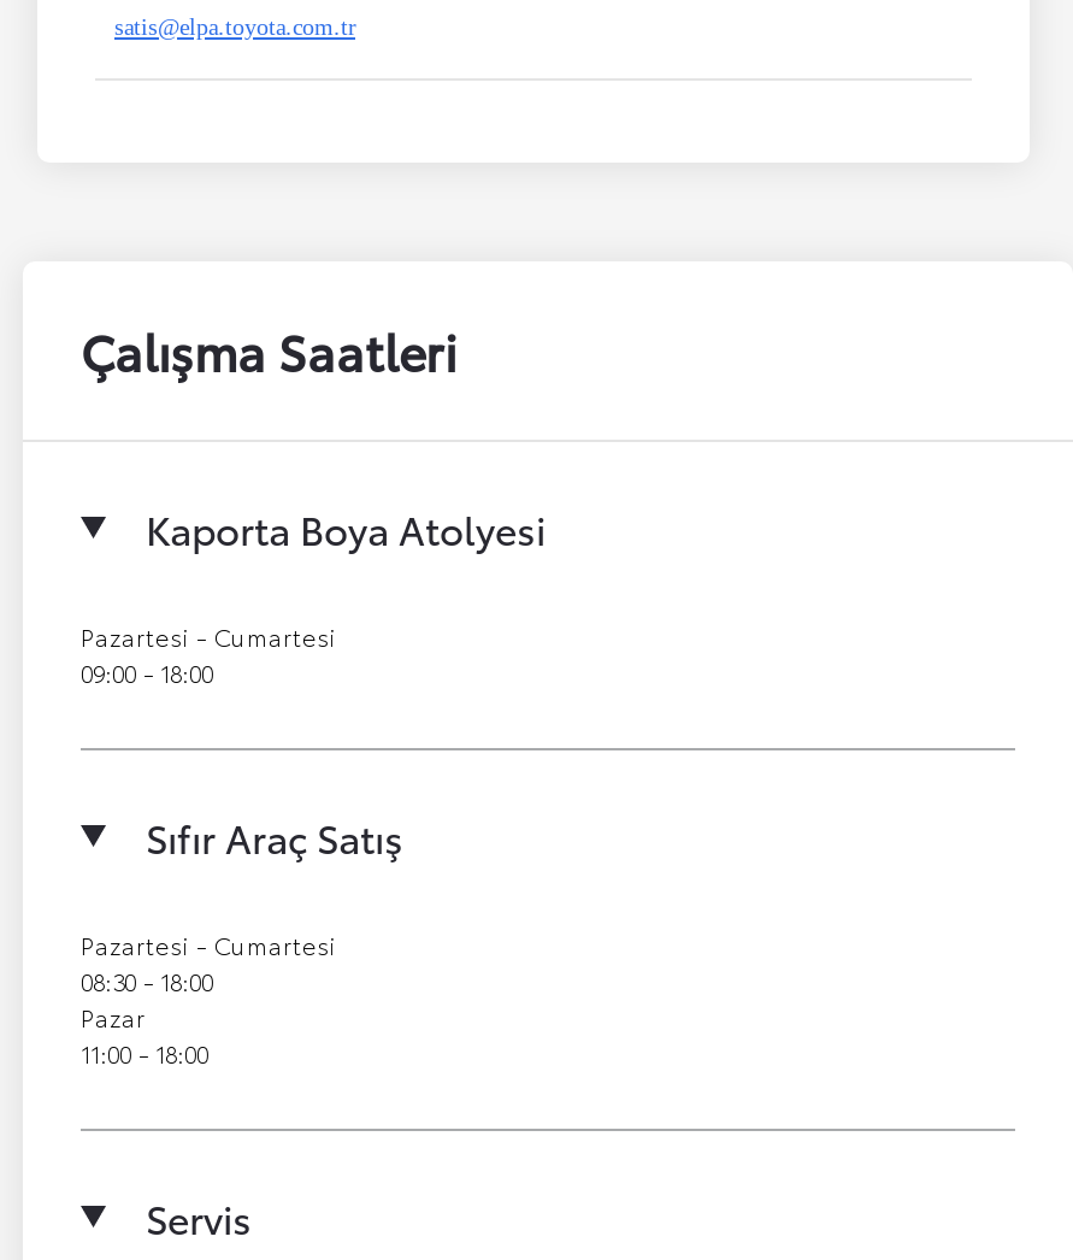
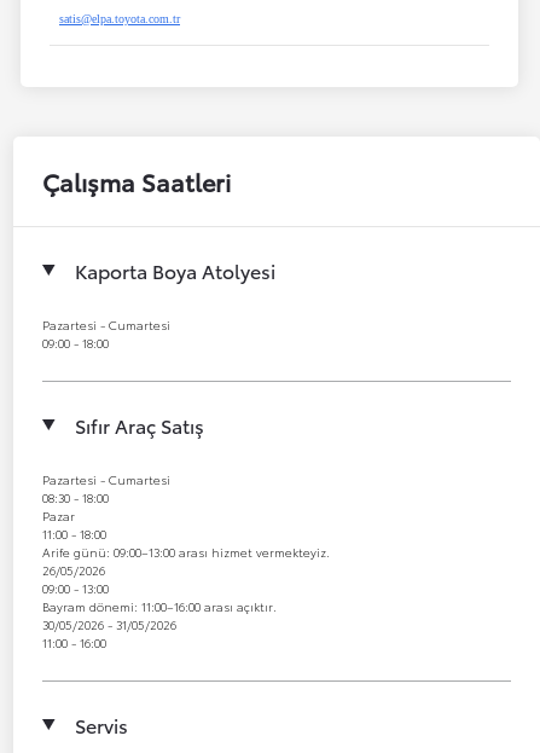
none -> [42,543,330,651] Arife günü: 09:00–13:00 arası hizmet vermekteyiz. | 26/05/2026 | 09:00 - 13:00 | Bayram dönemi: 11:00–16:00 arası açıktır. | 30/05/2026 - 31/05/2026 | 11:00 - 16:00

